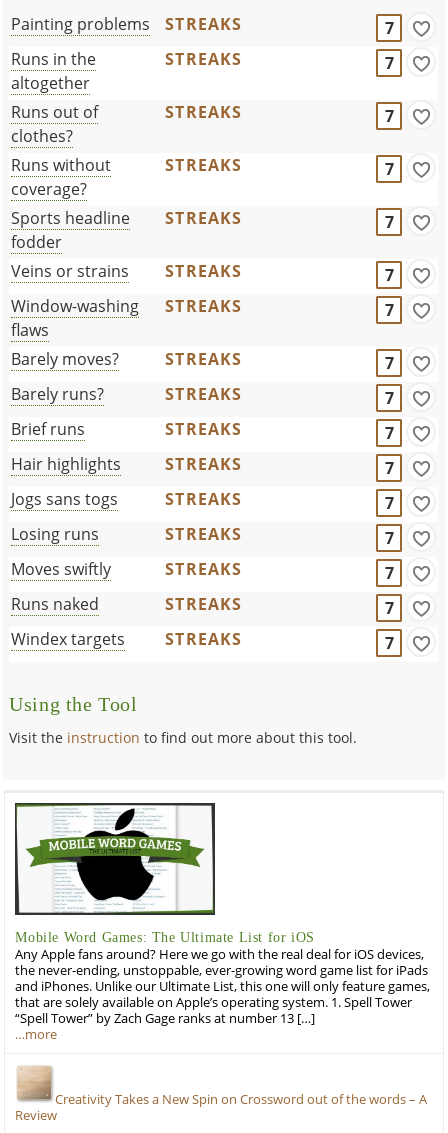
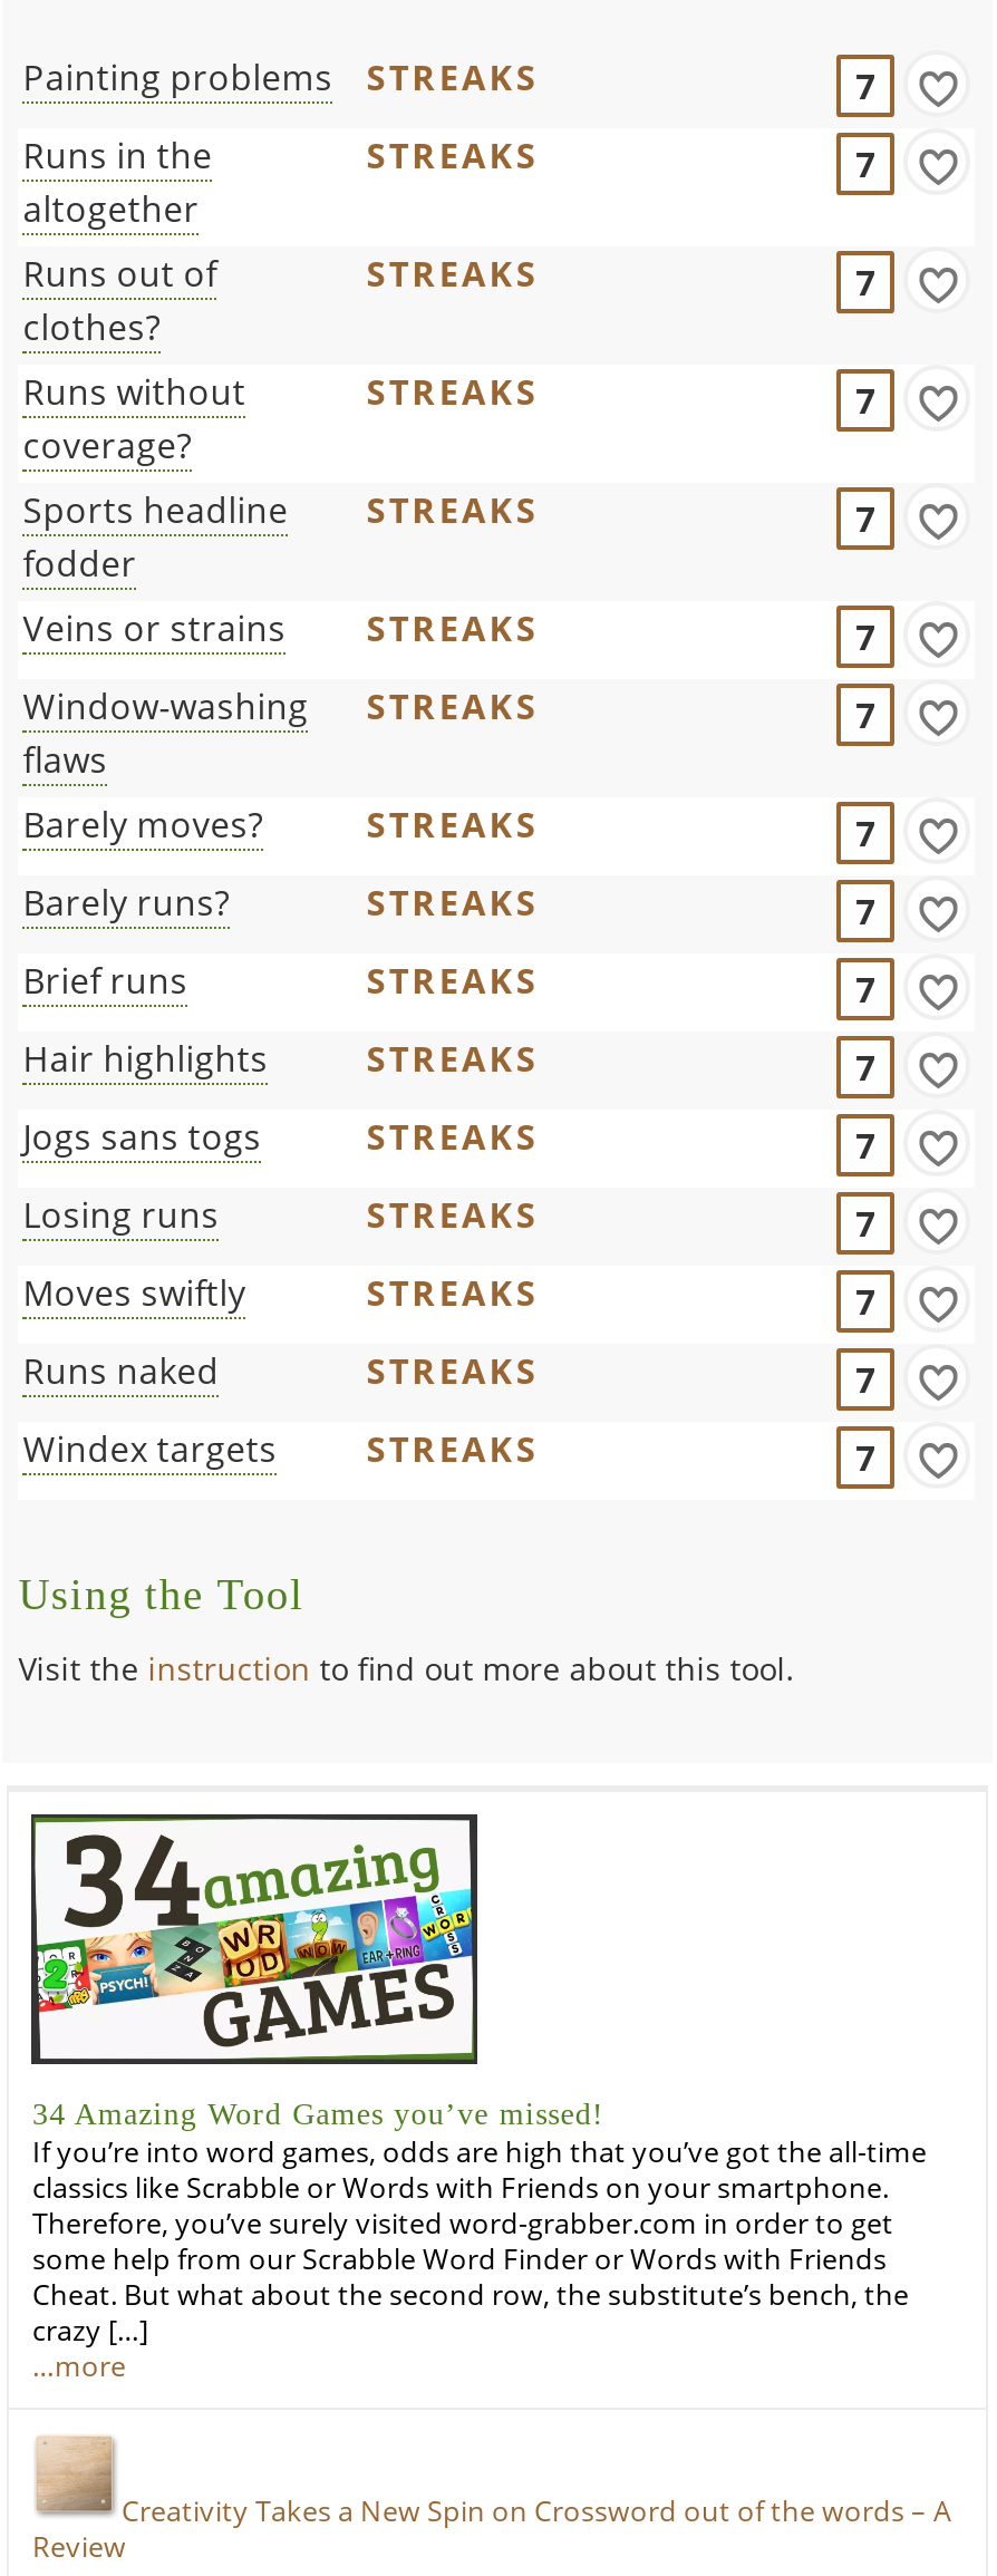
[15,808,430,1027] [image] | Mobile Word Games: The Ultimate List for iOS | Any Apple fans around? Here we go with the real deal for iOS devices, | the never-ending, unstoppable, ever-growing word game list for iPads | and iPhones. Unlike our Ultimate List, this one will only feature games, | that are solely available on Apple’s operating system. 1. Spell Tower | “Spell Tower” by Zach Gage ranks at number 13 […] -> [32,1832,927,2350] [image] | 34 Amazing Word Games you’ve missed! | If you’re into word games, odds are high that you’ve got the all-time | classics like Scrabble or Words with Friends on your smartphone. | Therefore, you’ve surely visited word-grabber.com in order to get | some help from our Scrabble Word Finder or Words with Friends | Cheat. But what about the second row, the substitute’s bench, the | crazy […]

